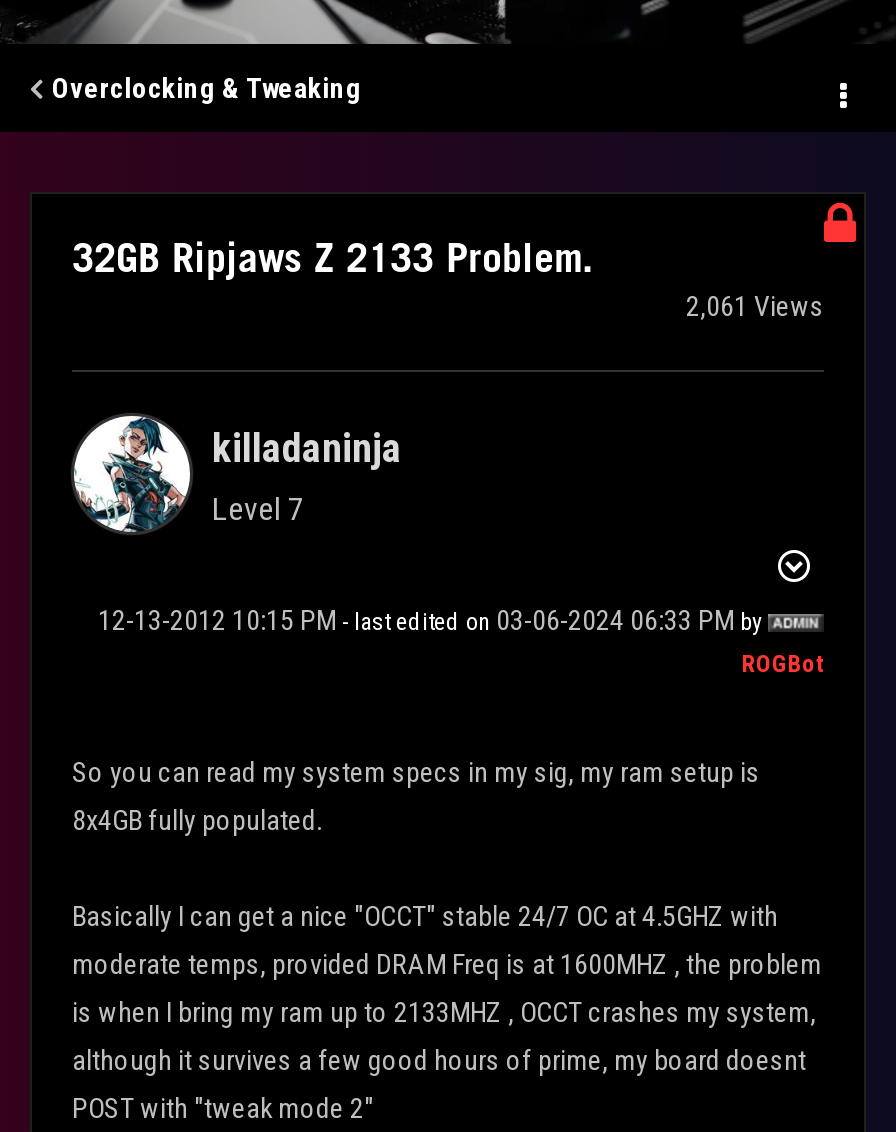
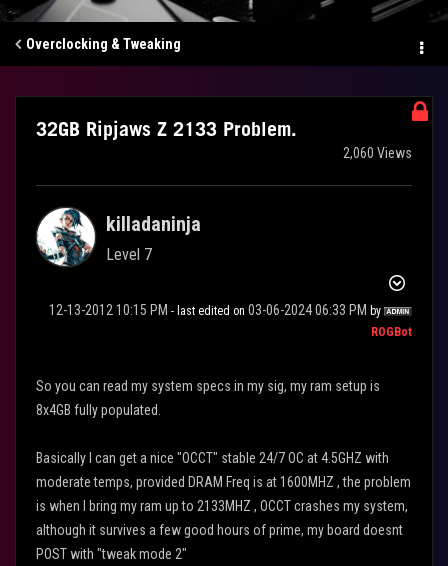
[686,290,824,322] 2,061 Views -> [343,145,412,161] 2,060 Views

